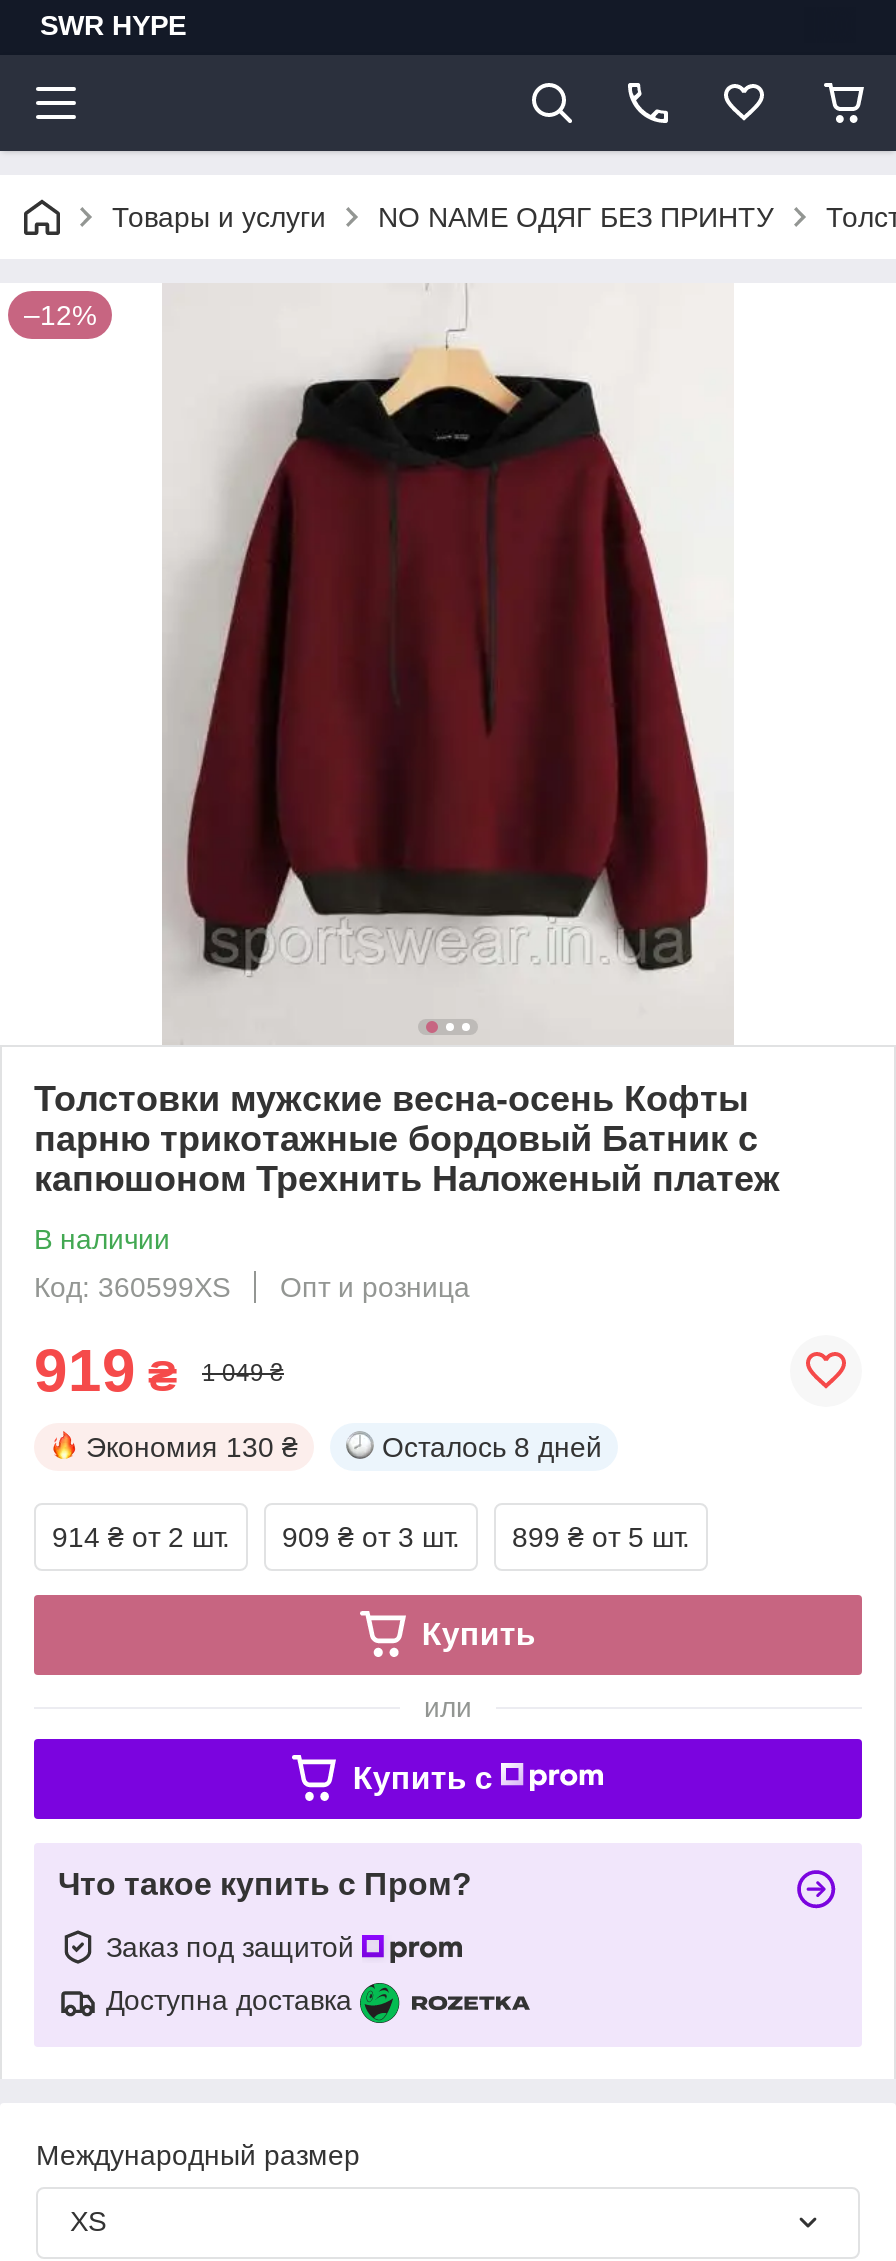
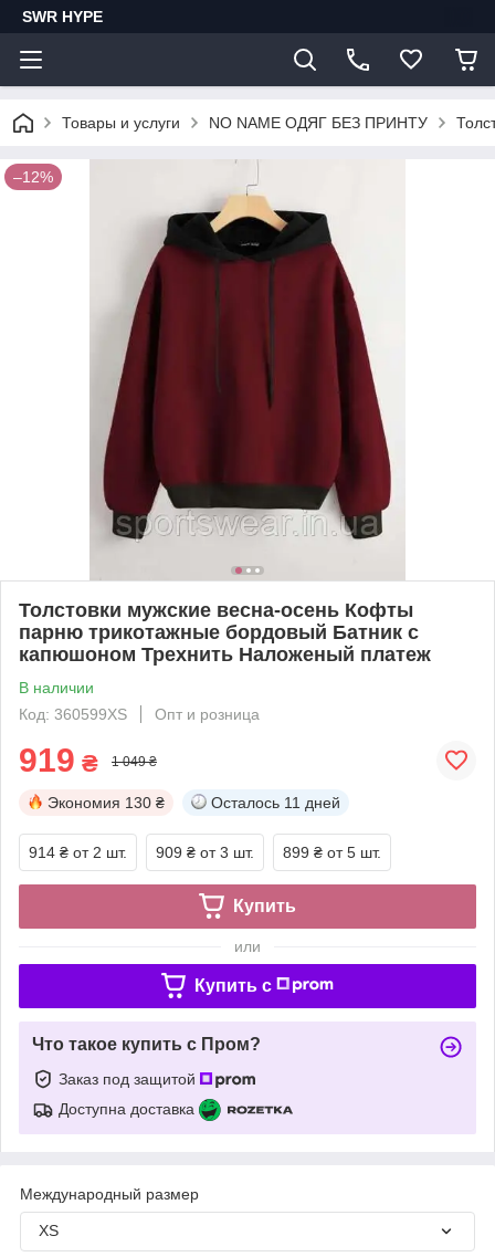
[382,1431,602,1463] Осталось 8 дней -> [211,794,340,811] Осталось 11 дней

